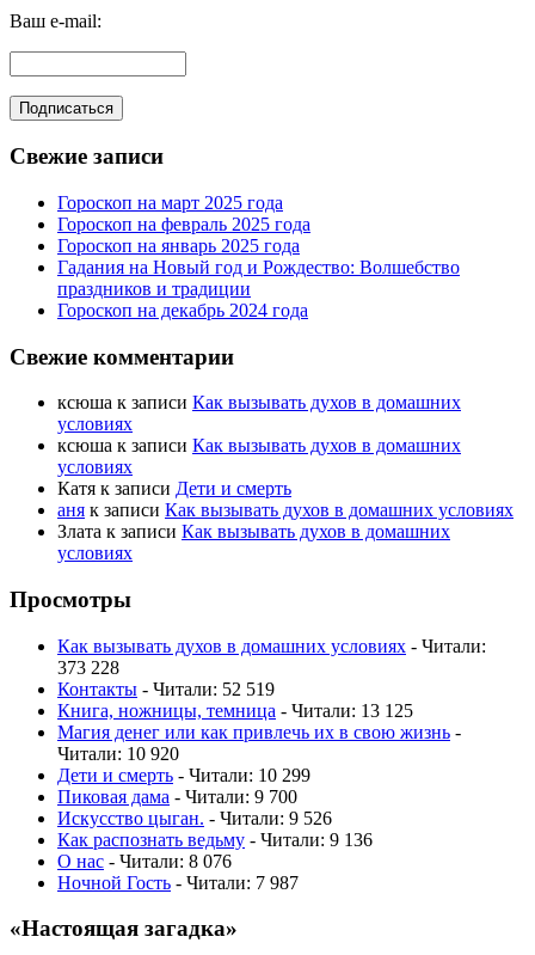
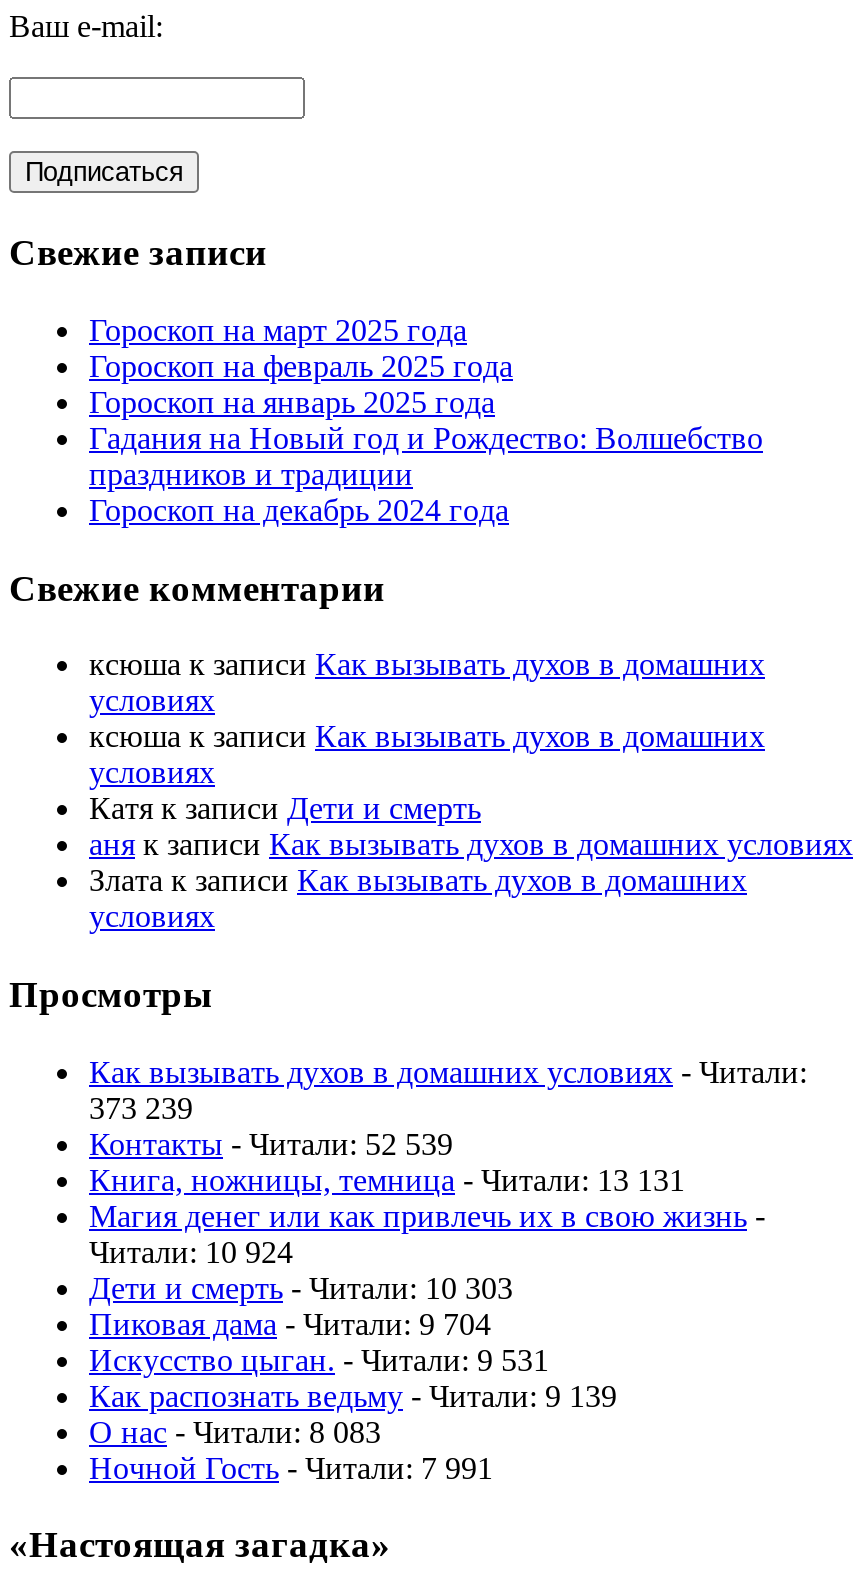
[57,657,119,677] 373 228 -> [89,1091,193,1125] 373 239
[57,679,275,699] Контакты - Читали: 52 519 -> [89,1127,453,1161] Контакты - Читали: 52 539
[57,700,413,720] Книга, ножницы, темница - Читали: 13 125 -> [89,1163,685,1197] Книга, ножницы, темница - Читали: 13 131
[57,743,179,764] Читали: 10 920 -> [89,1235,293,1269] Читали: 10 924
[57,765,310,785] Дети и смерть - Читали: 10 299 -> [89,1271,513,1305] Дети и смерть - Читали: 10 303
[57,786,297,807] Пиковая дама - Читали: 9 700 -> [89,1307,491,1341] Пиковая дама - Читали: 9 704
[57,808,332,828] Искусство цыган. - Читали: 9 526 -> [89,1343,549,1377] Искусство цыган. - Читали: 9 531
[57,829,373,850] Как распознать ведьму - Читали: 9 136 -> [89,1379,617,1413] Как распознать ведьму - Читали: 9 139
[57,851,232,871] О нас - Читали: 8 076 -> [89,1415,381,1449] О нас - Читали: 8 083
[57,872,299,893] Ночной Гость - Читали: 7 987 -> [89,1451,493,1485] Ночной Гость - Читали: 7 991

